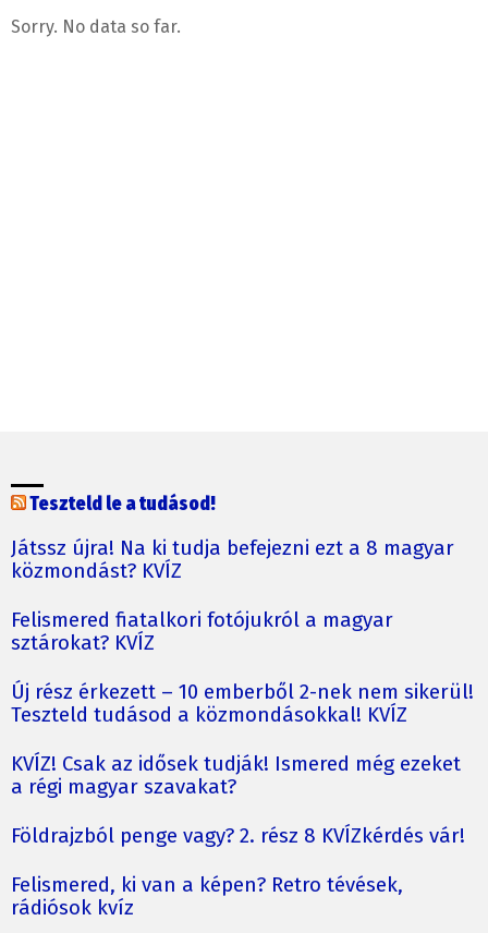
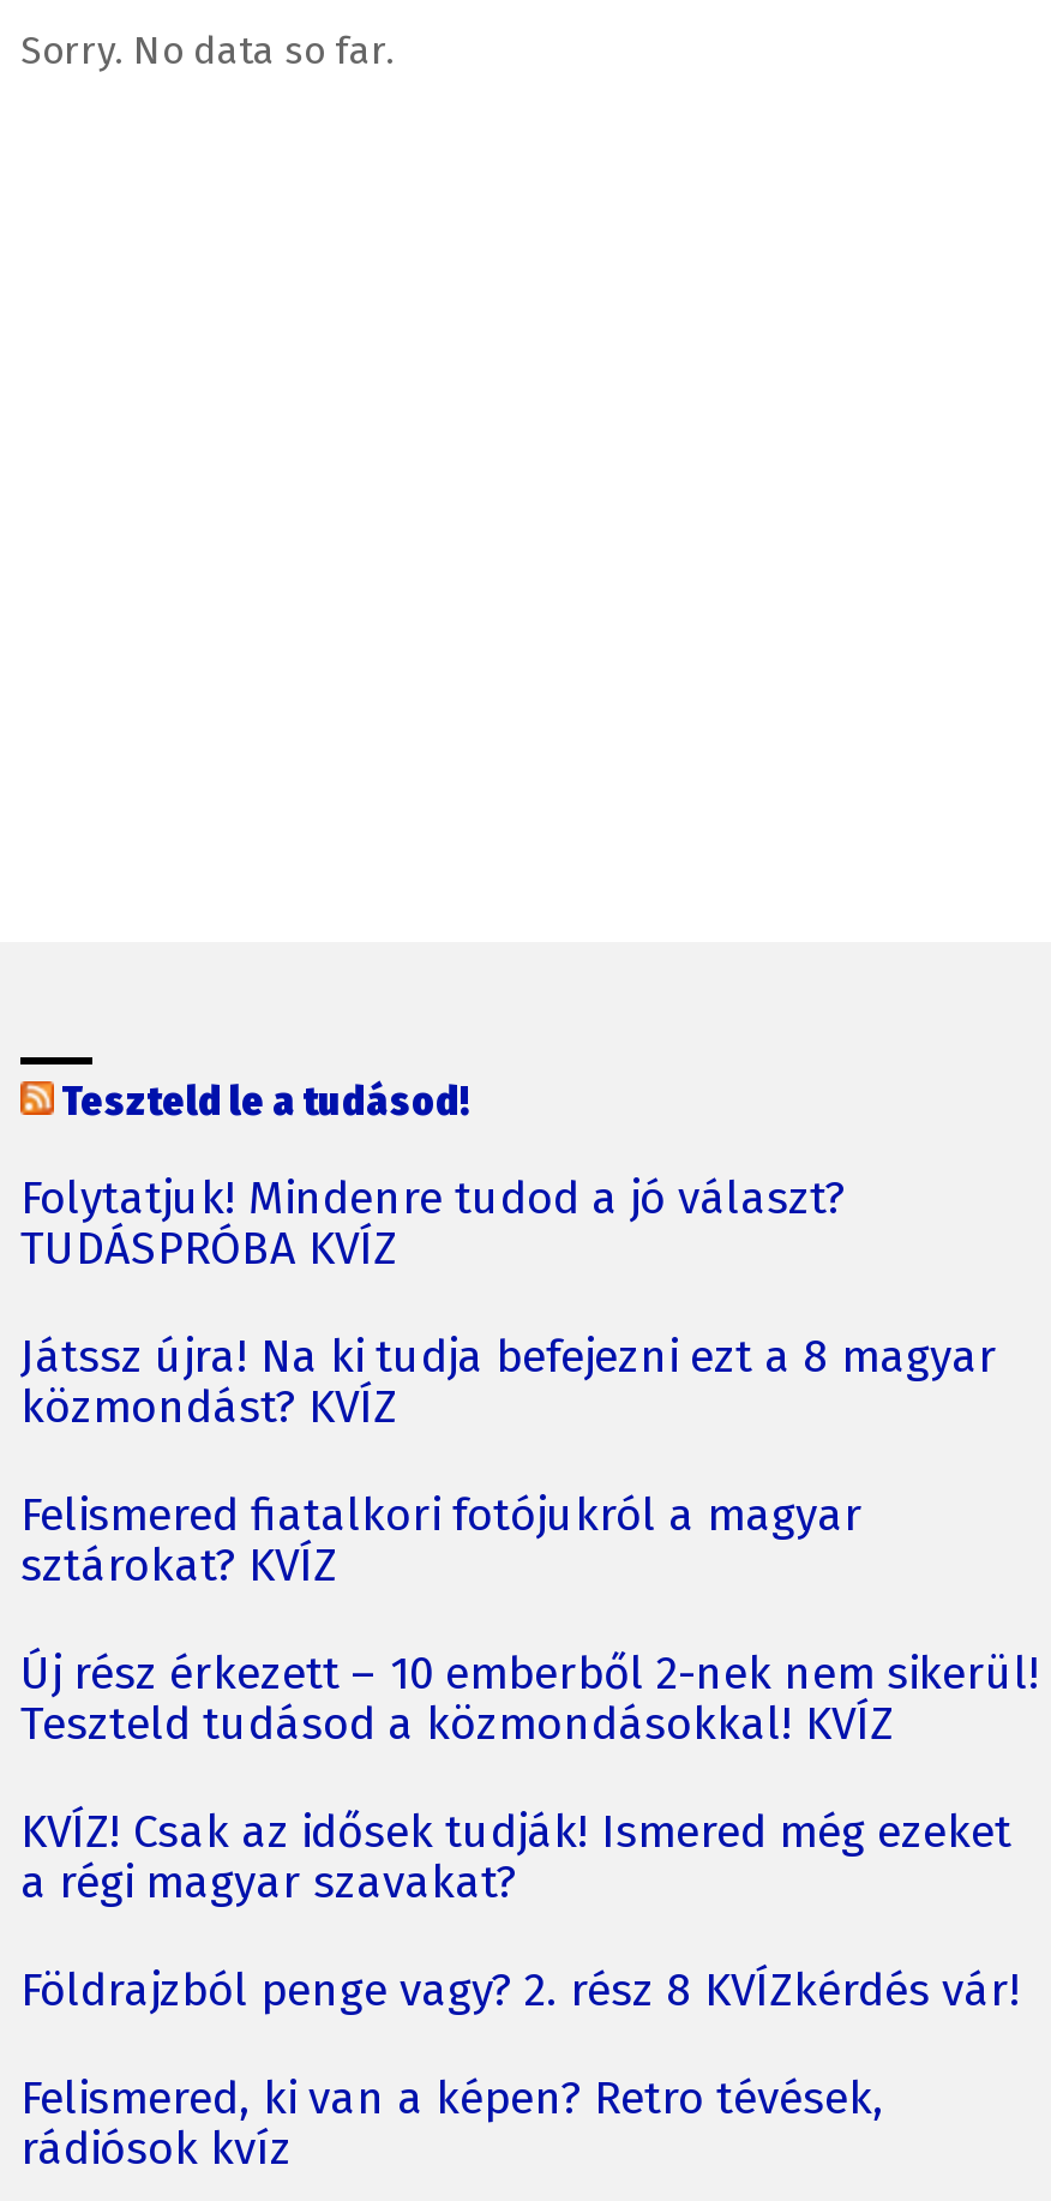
none -> [20,1171,846,1275] Folytatjuk! Mindenre tudod a jó választ? | TUDÁSPRÓBA KVÍZ

